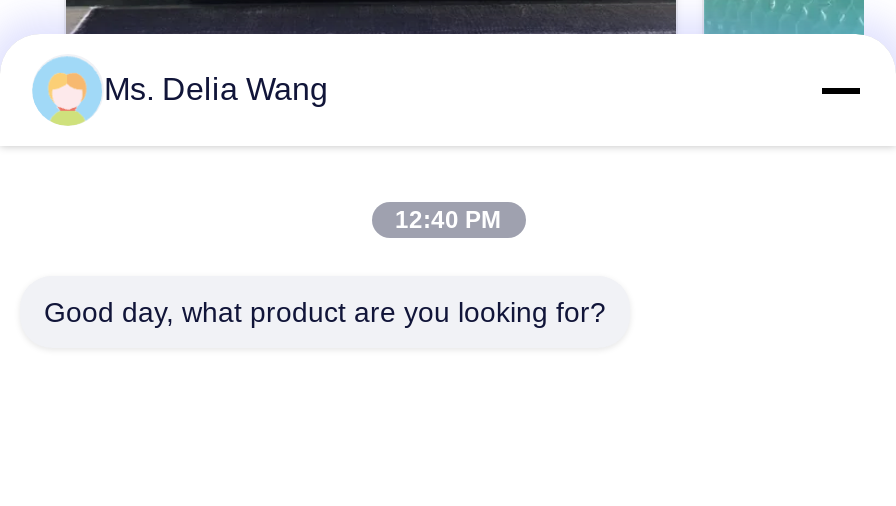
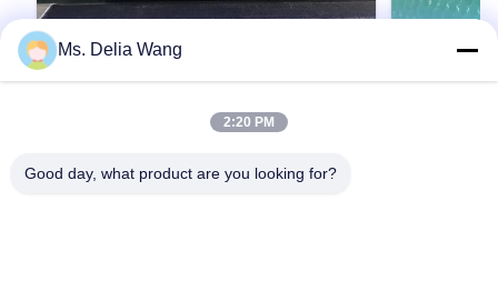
[395,206,501,234] 12:40 PM -> [223,114,275,130] 2:20 PM

